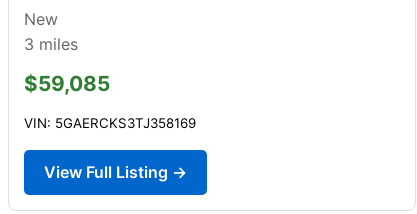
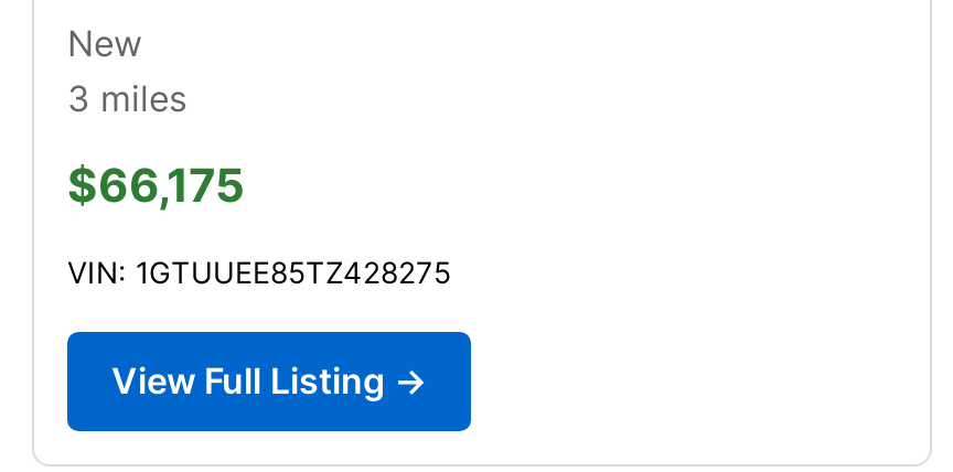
[24,71,110,96] $59,085 -> [67,157,244,213] $66,175
[24,115,196,131] VIN: 5GAERCKS3TJ358169 -> [67,255,451,290] VIN: 1GTUUEE85TZ428275

